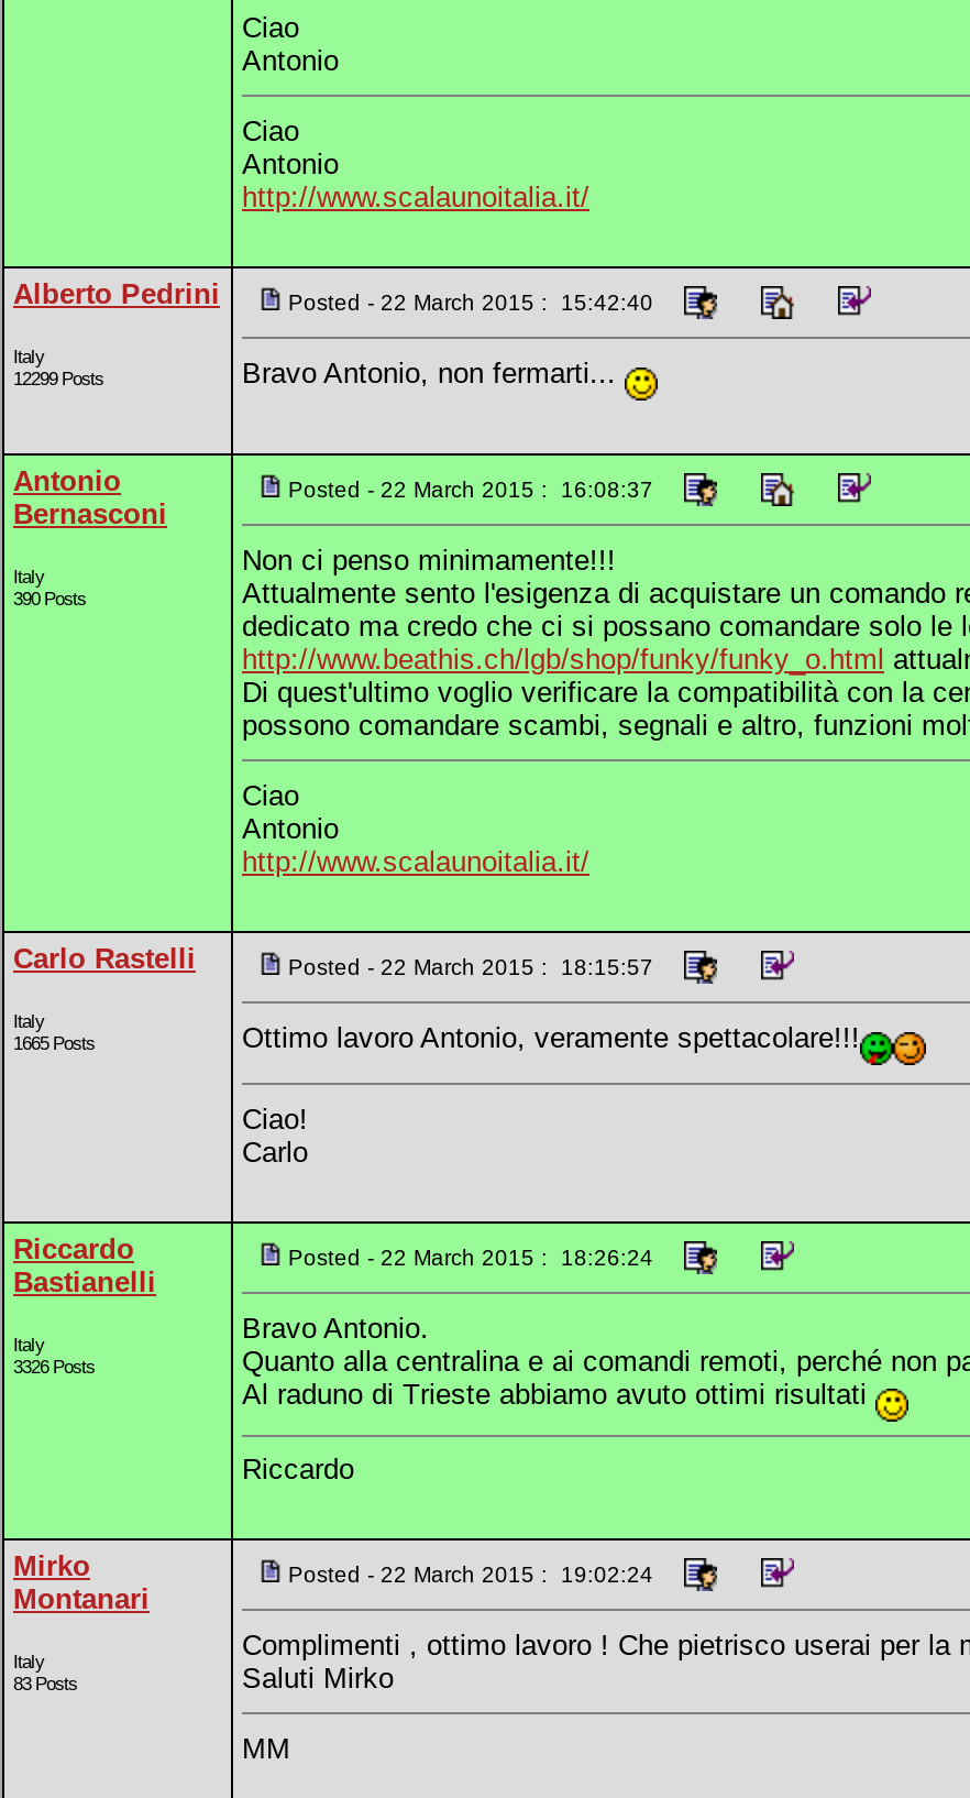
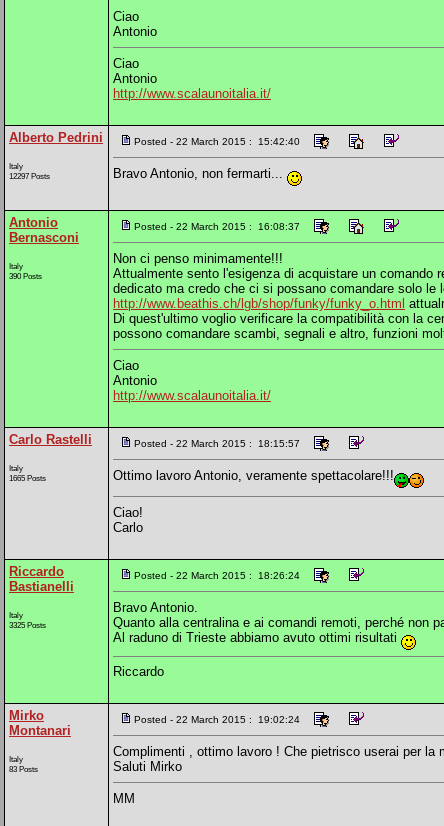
[13,368,103,390] 12299 Posts -> [9,171,50,181] 12297 Posts
[13,1356,95,1378] 3326 Posts -> [9,620,46,630] 3325 Posts

